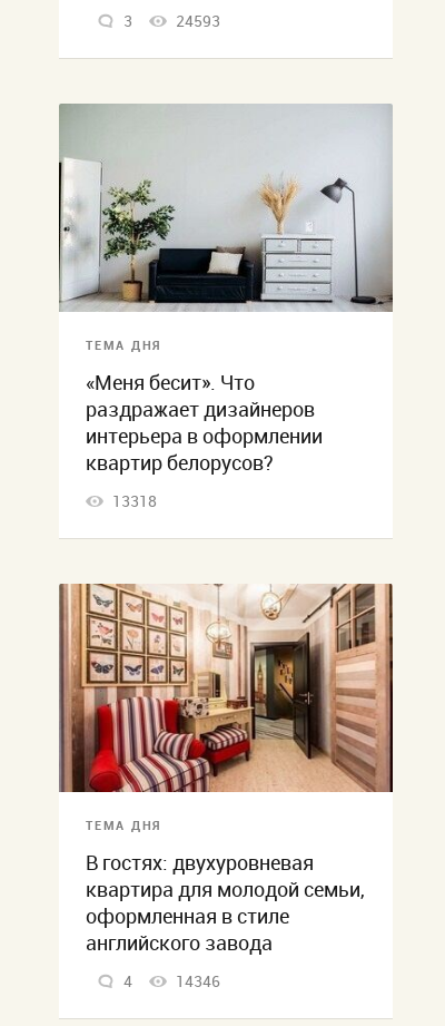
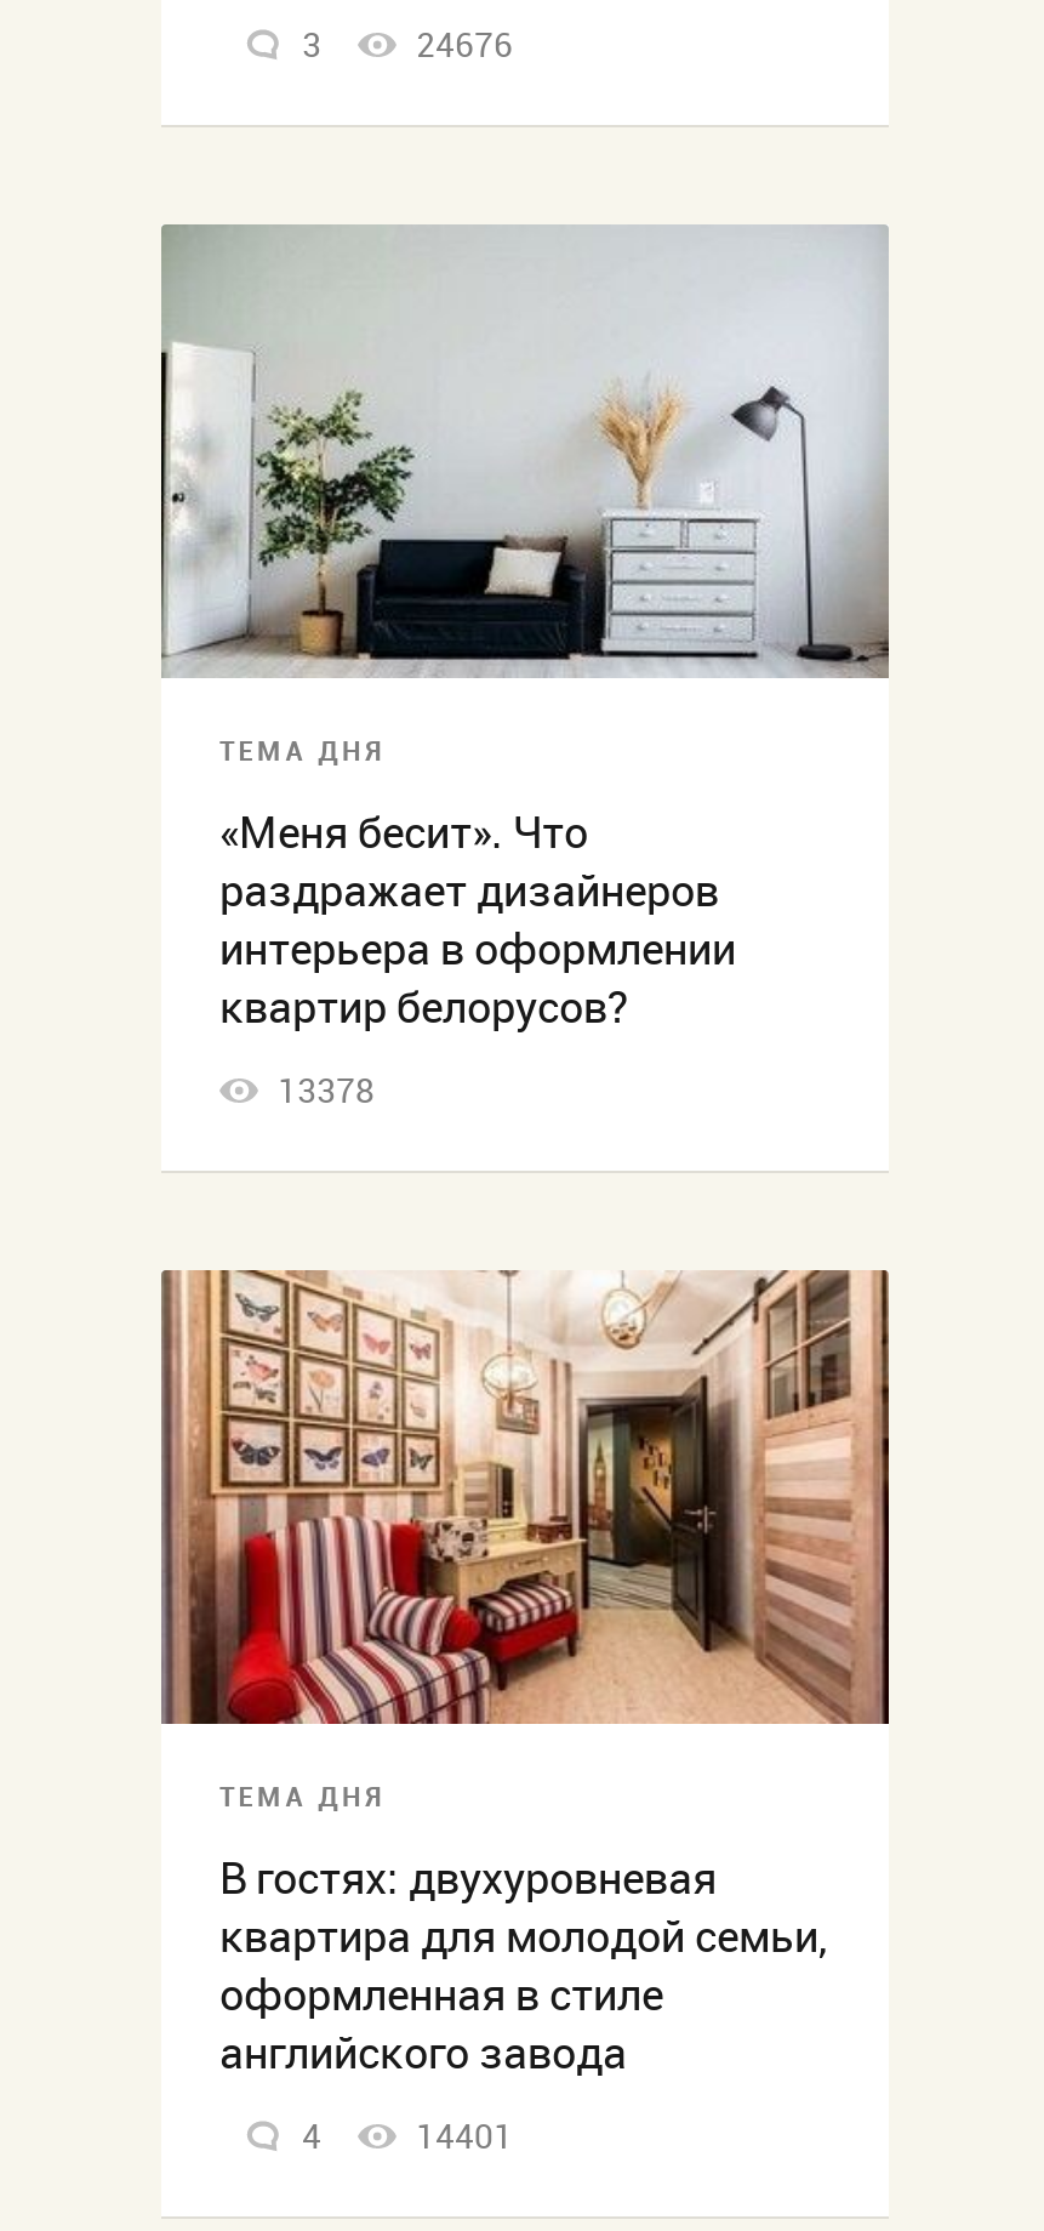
[176,12,220,30] 24593 -> [416,25,513,64] 24676
[112,492,157,510] 13318 -> [278,1071,375,1110] 13378
[176,973,220,990] 14346 -> [416,2117,513,2156] 14401

